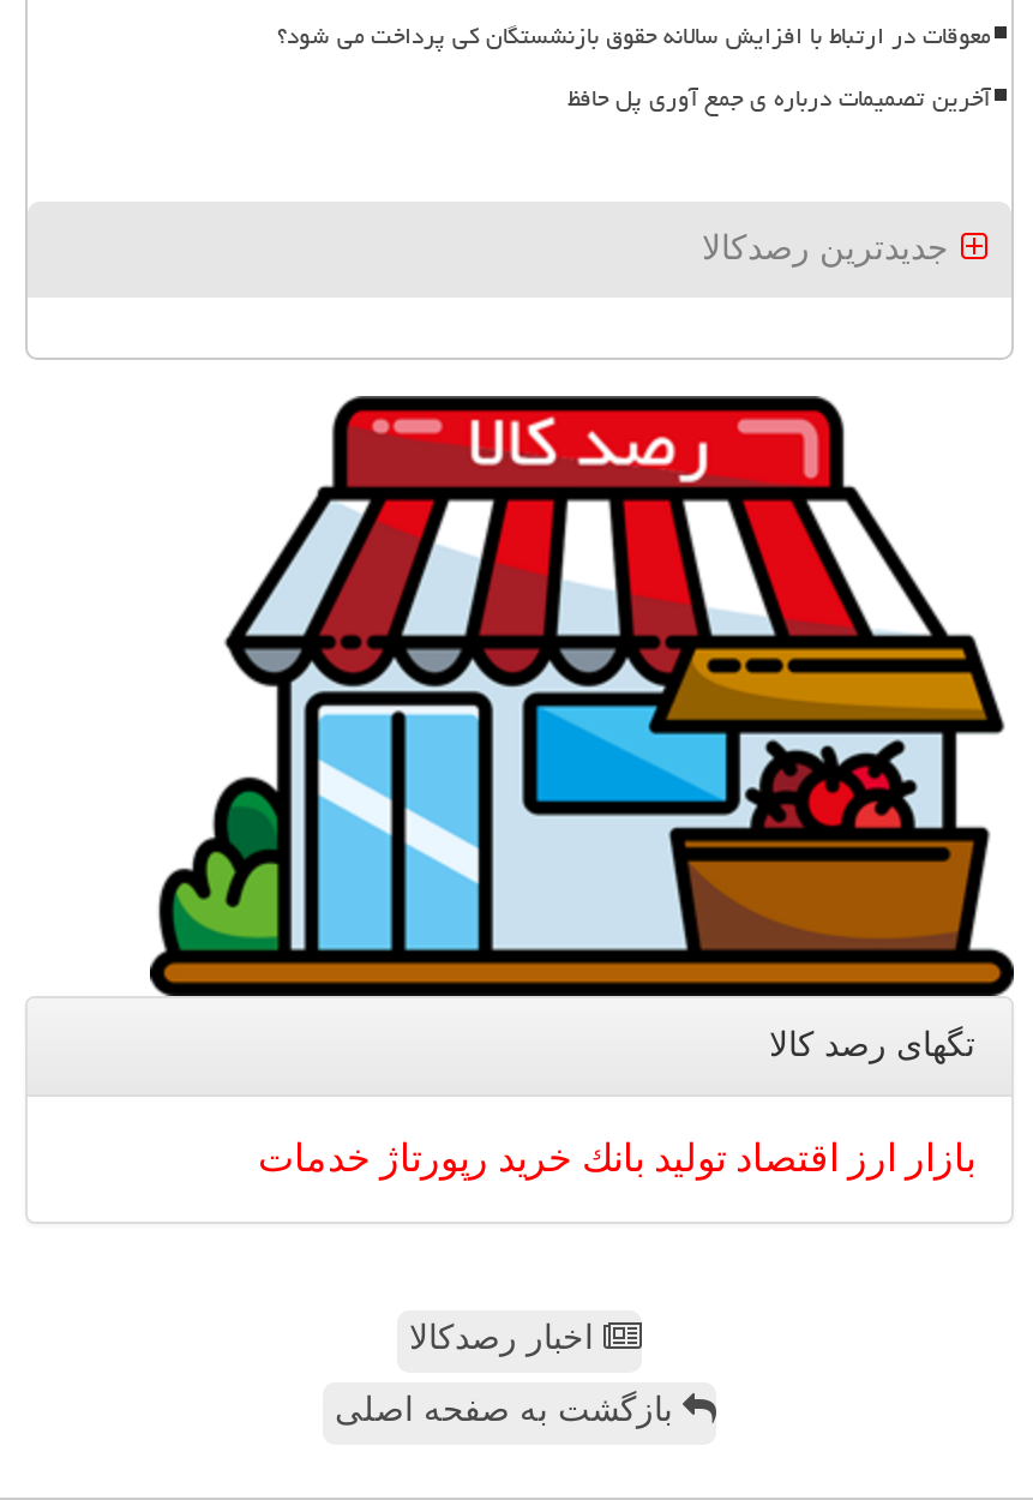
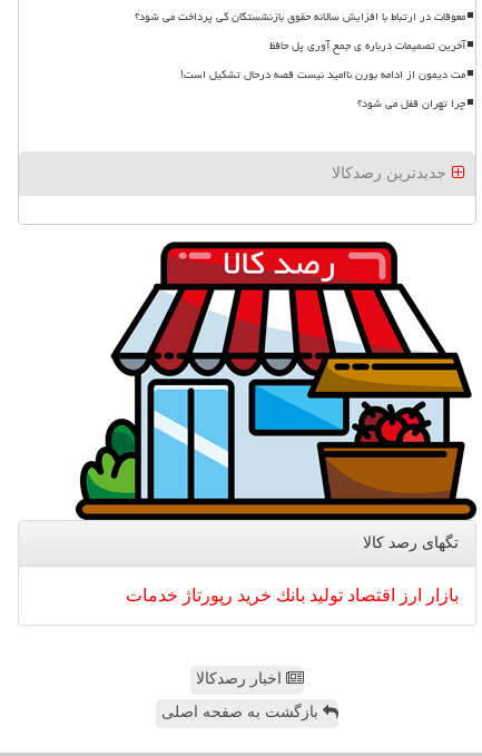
none -> [180,63,465,114] مت دیمون از ادامه بورن ناامید نیست قصه درحال تشکیل است! | چرا تهران قفل می شود؟

